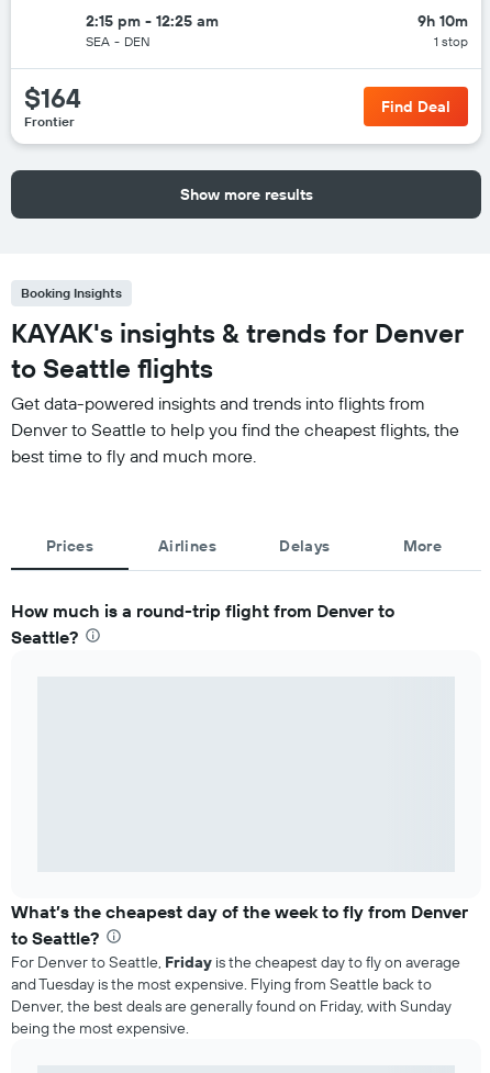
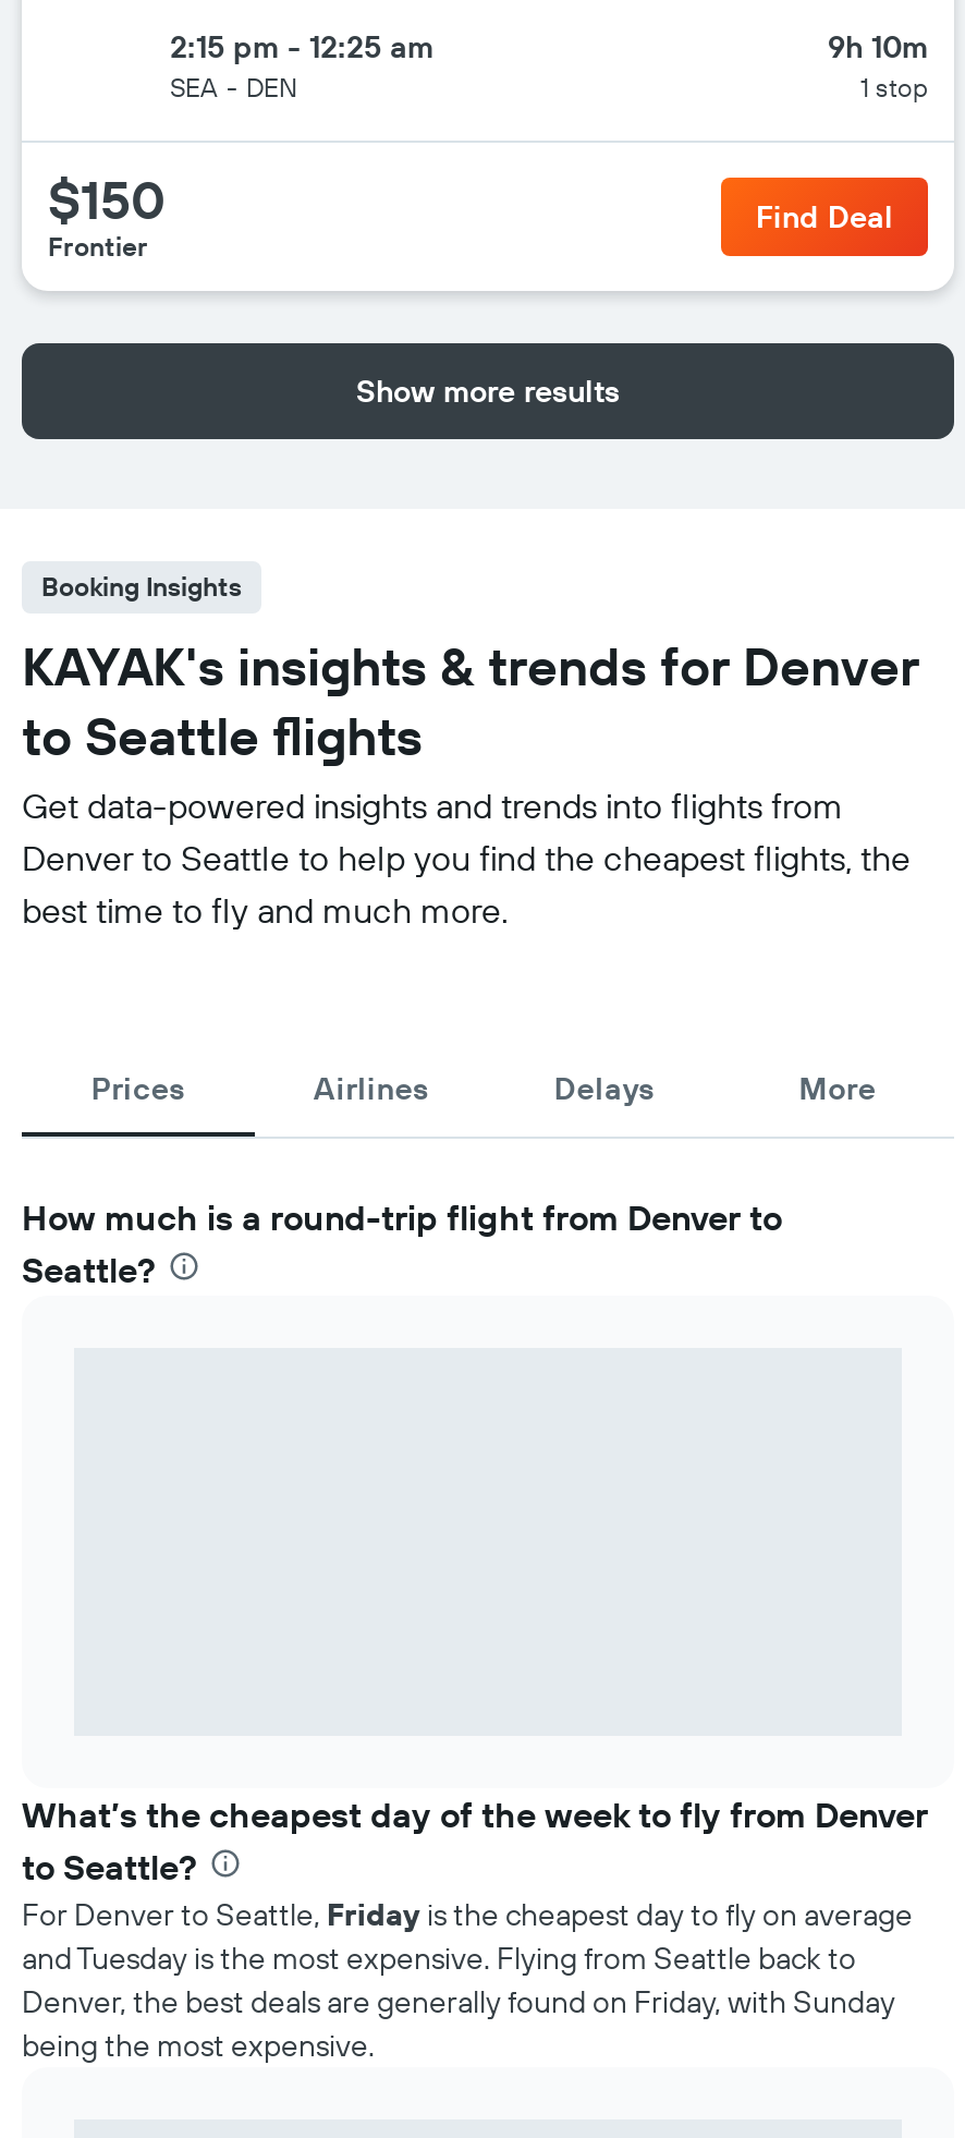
[24,81,81,114] $164 -> [48,167,166,232] $150

